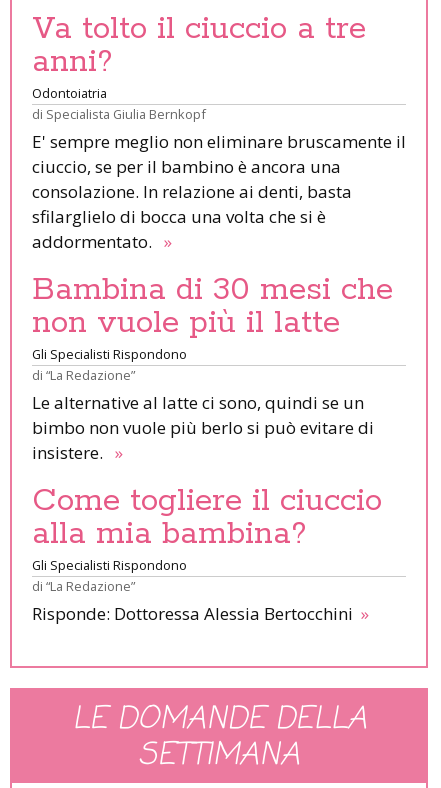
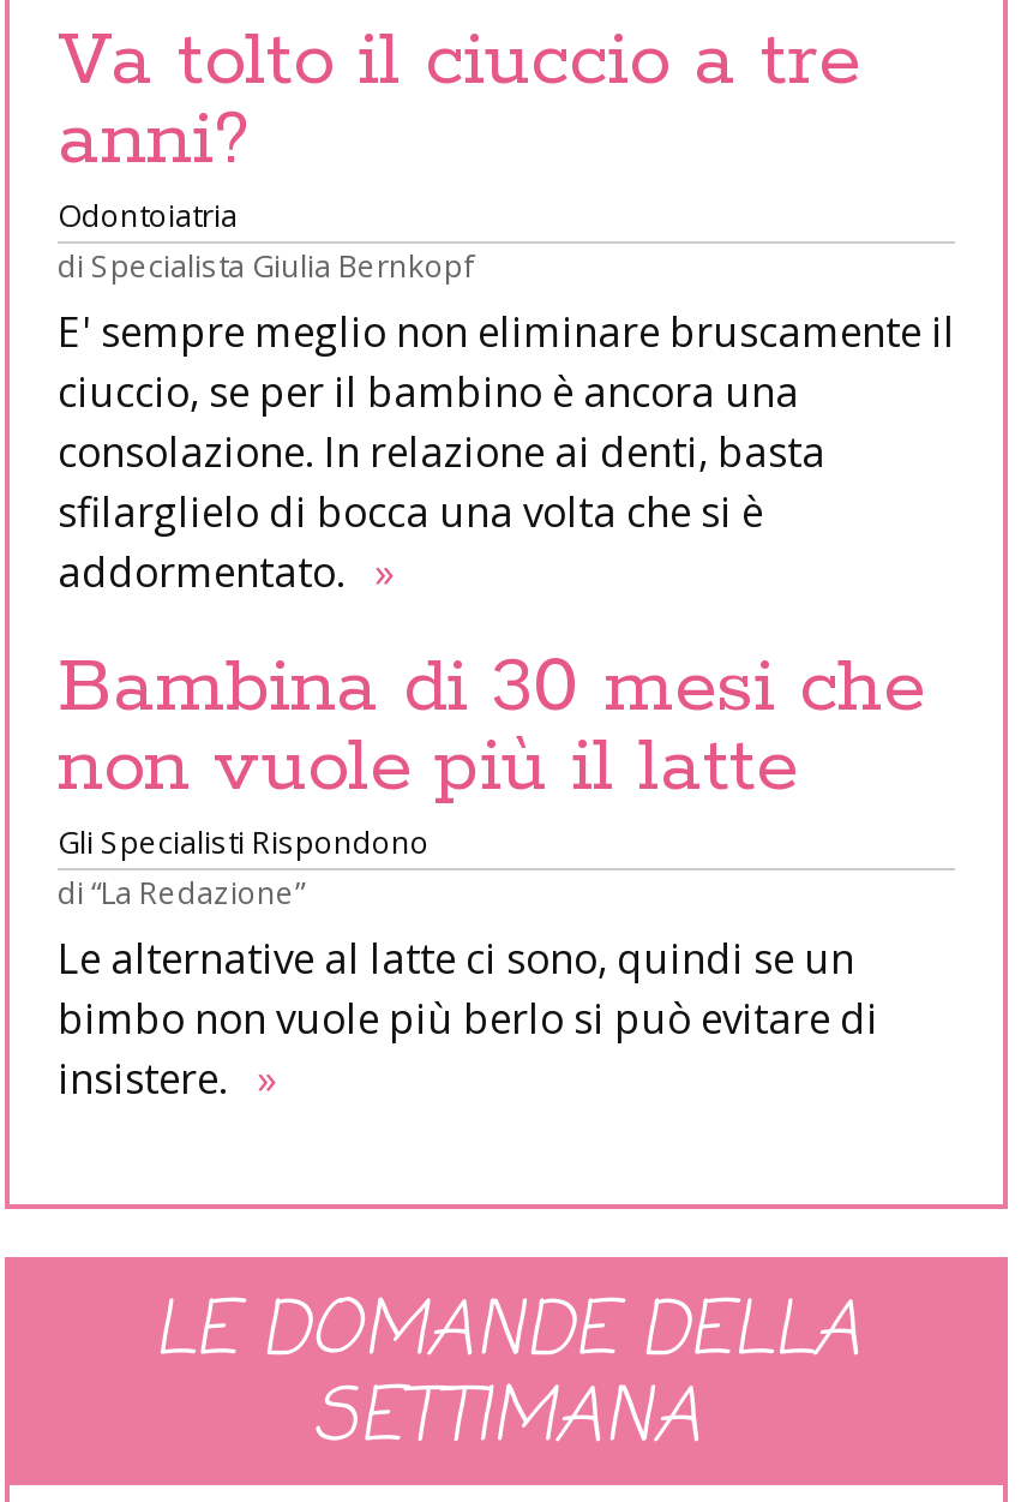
[32,481,382,625] Come togliere il ciuccio | alla mia bambina? | Gli Specialisti Rispondono | di “La Redazione” | Risponde: Dottoressa Alessia Bertocchini» -> none

